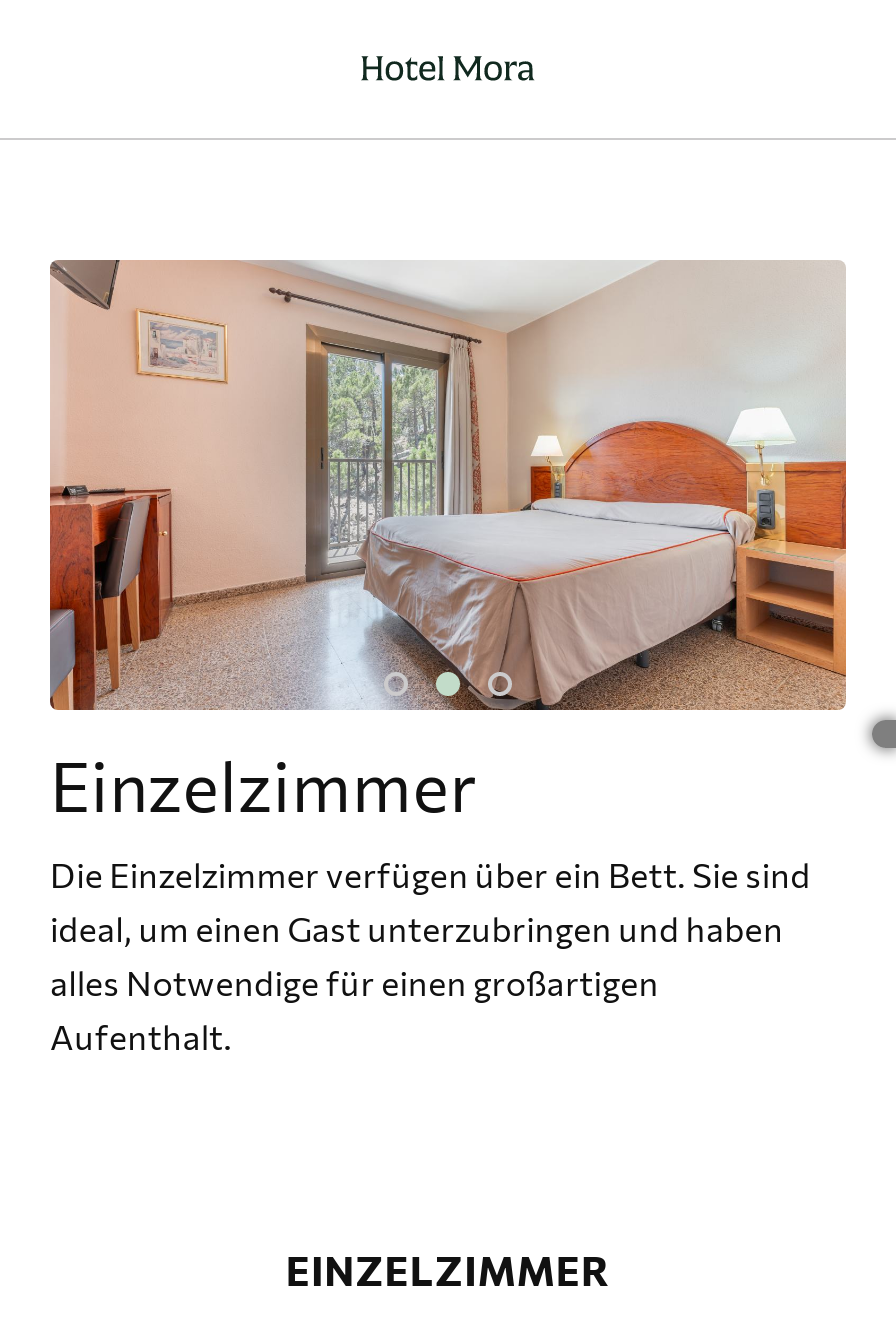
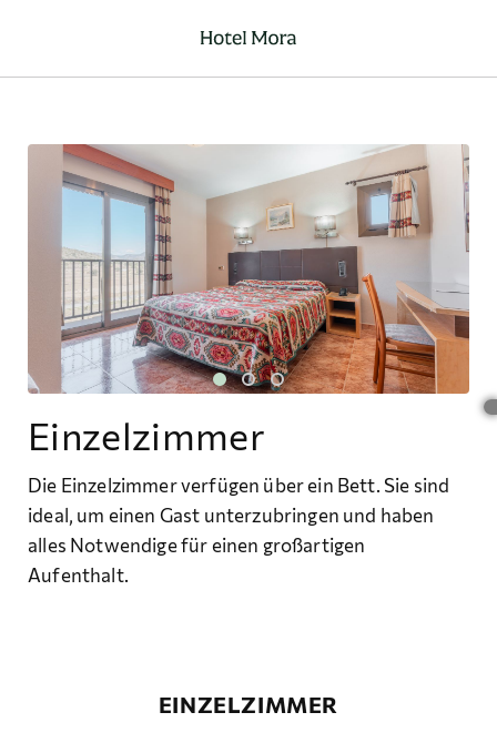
[50,260,848,712] [image] -> [28,144,470,395] [image]

